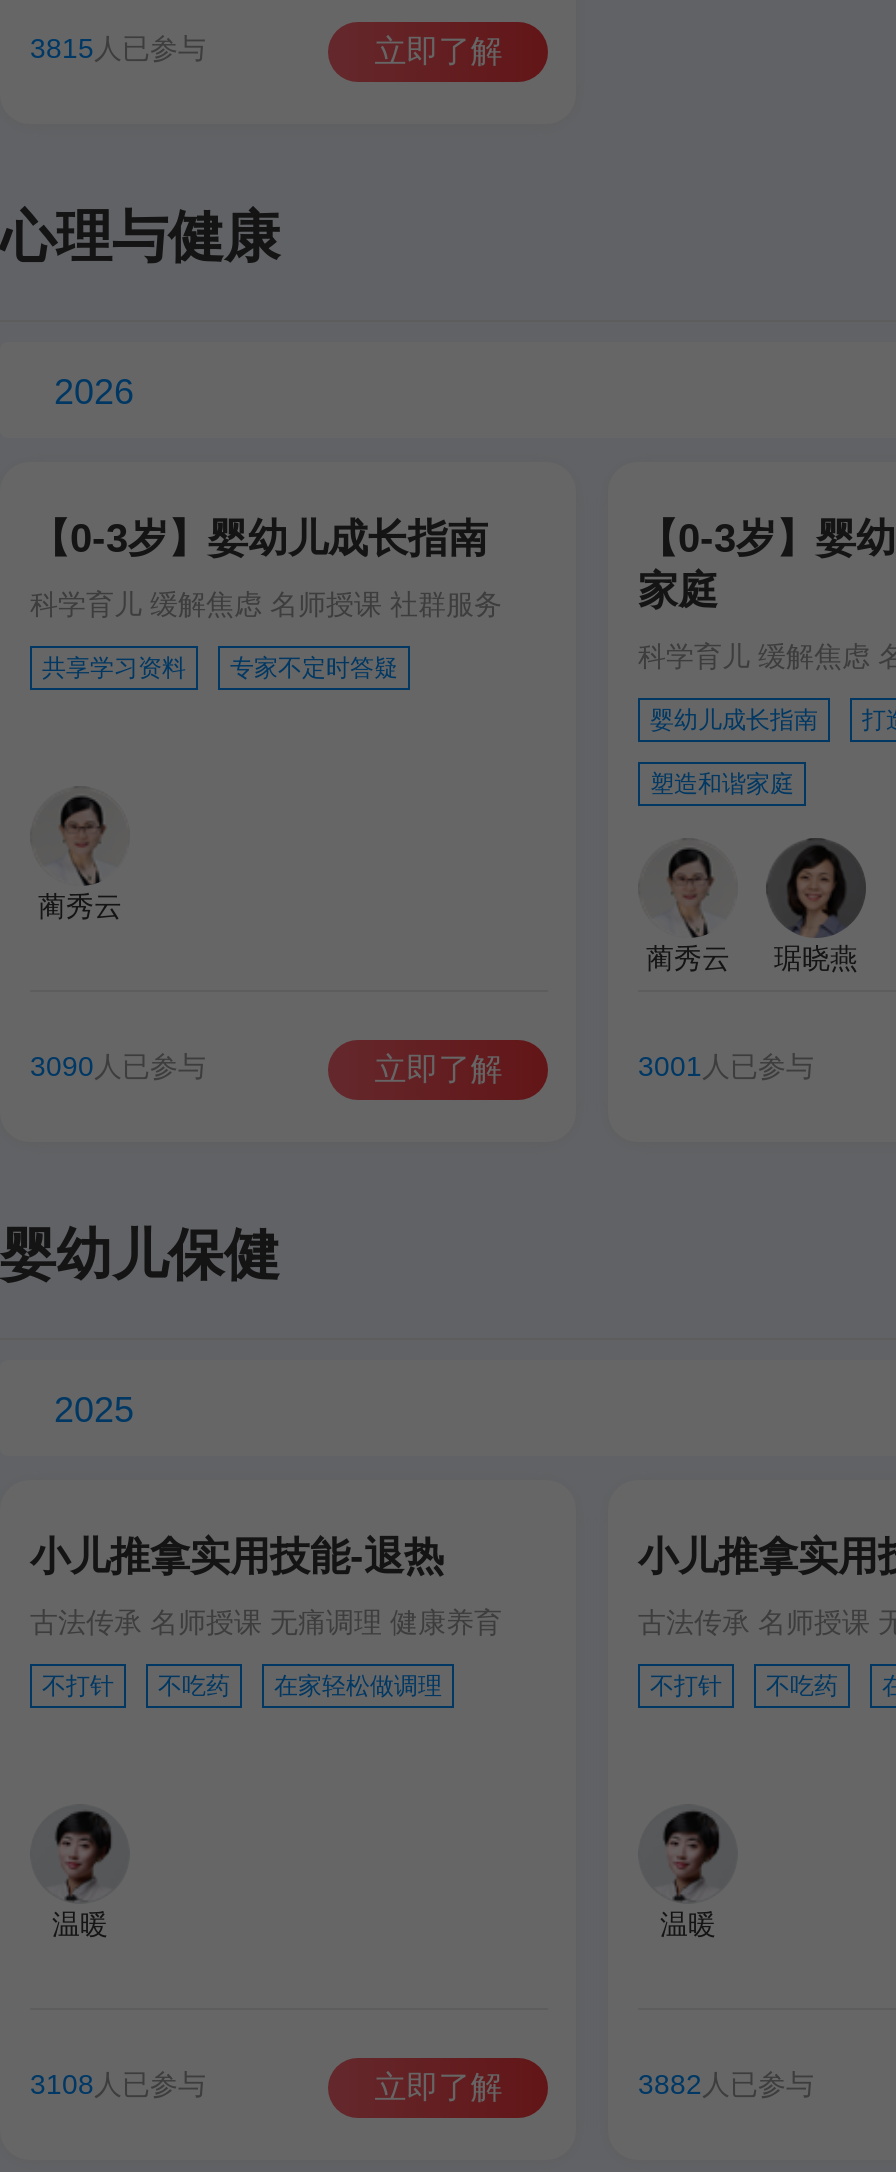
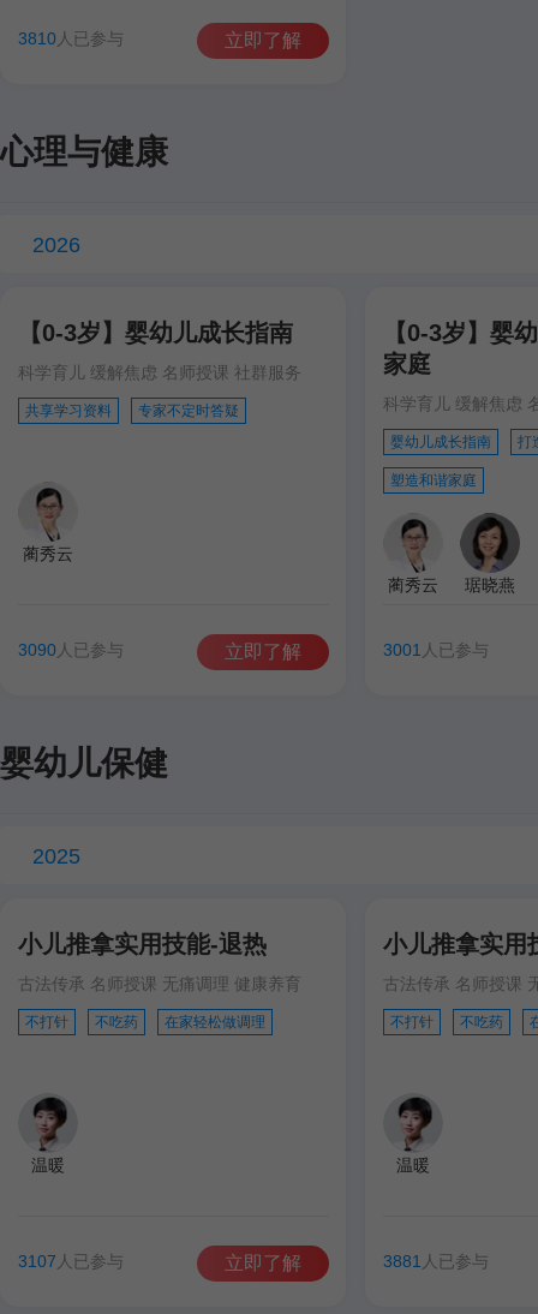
[30,32,206,64] 3815人已参与 -> [18,29,124,48] 3810人已参与
[30,2068,206,2100] 3108人已参与 -> [18,1252,124,1271] 3107人已参与
[638,2068,814,2100] 3882人已参与 -> [383,1252,489,1271] 3881人已参与

